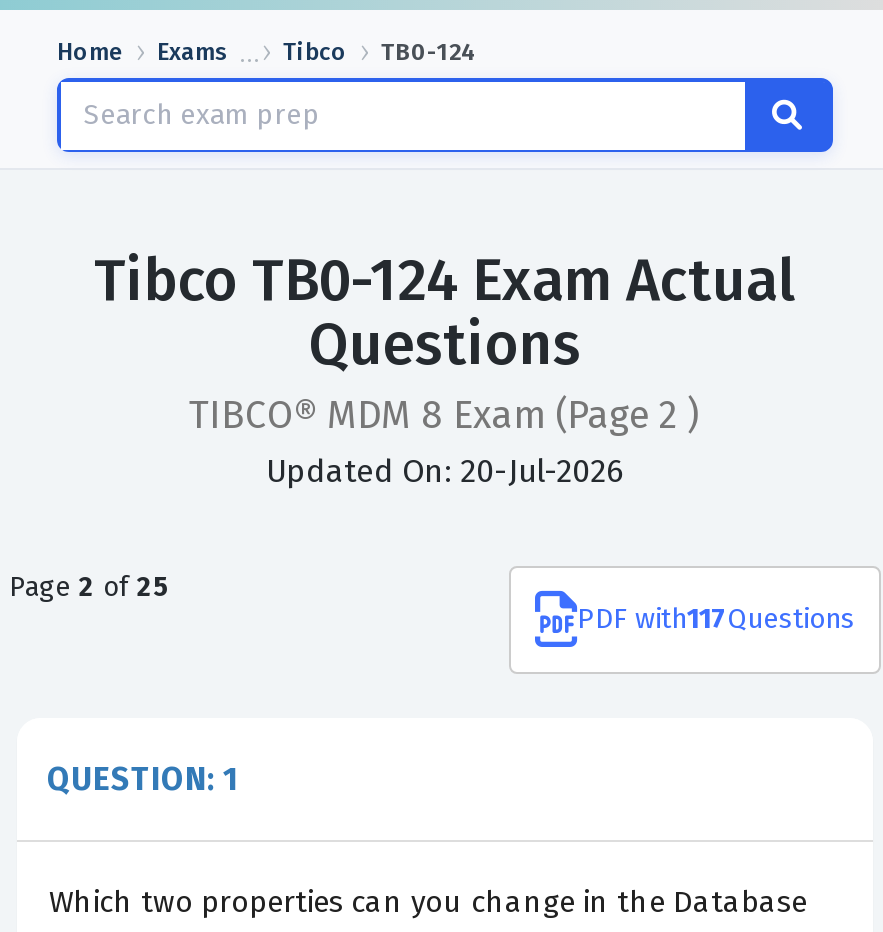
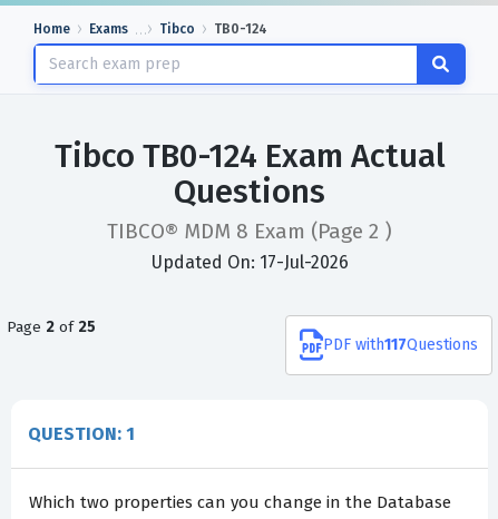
[266,452,624,490] Updated On: 20-Jul-2026 -> [151,252,348,273] Updated On: 17-Jul-2026

